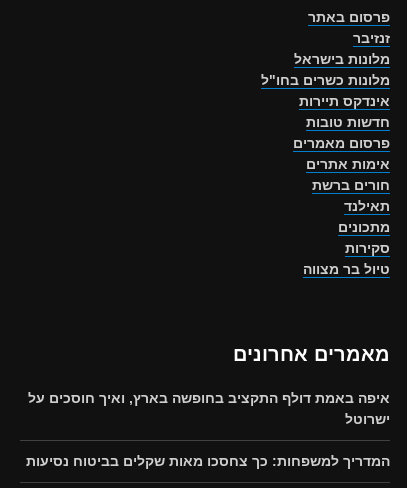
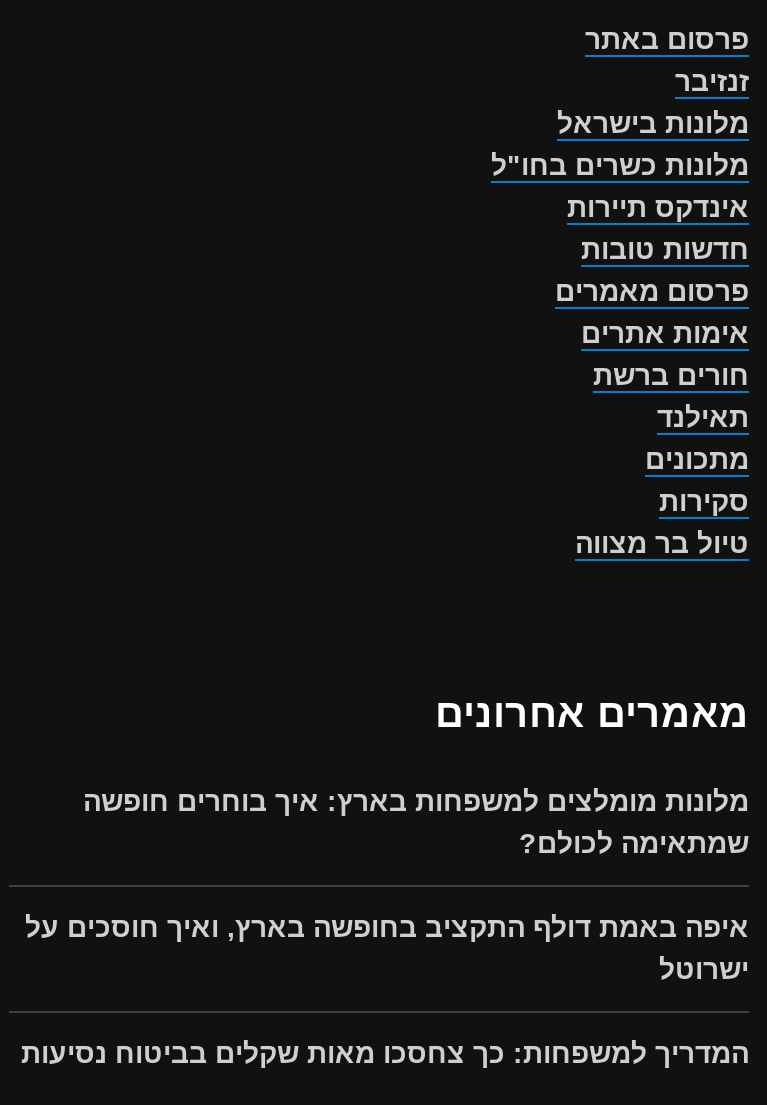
none -> [83,785,749,859] מלונות מומלצים למשפחות בארץ: איך בוחרים חופשה | שמתאימה לכולם?

